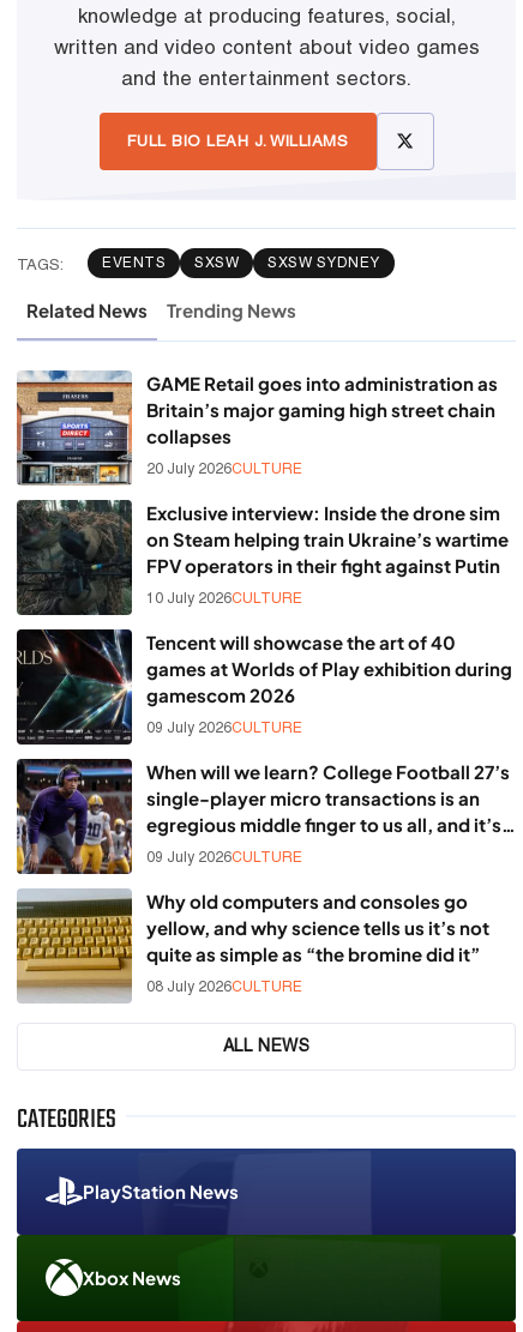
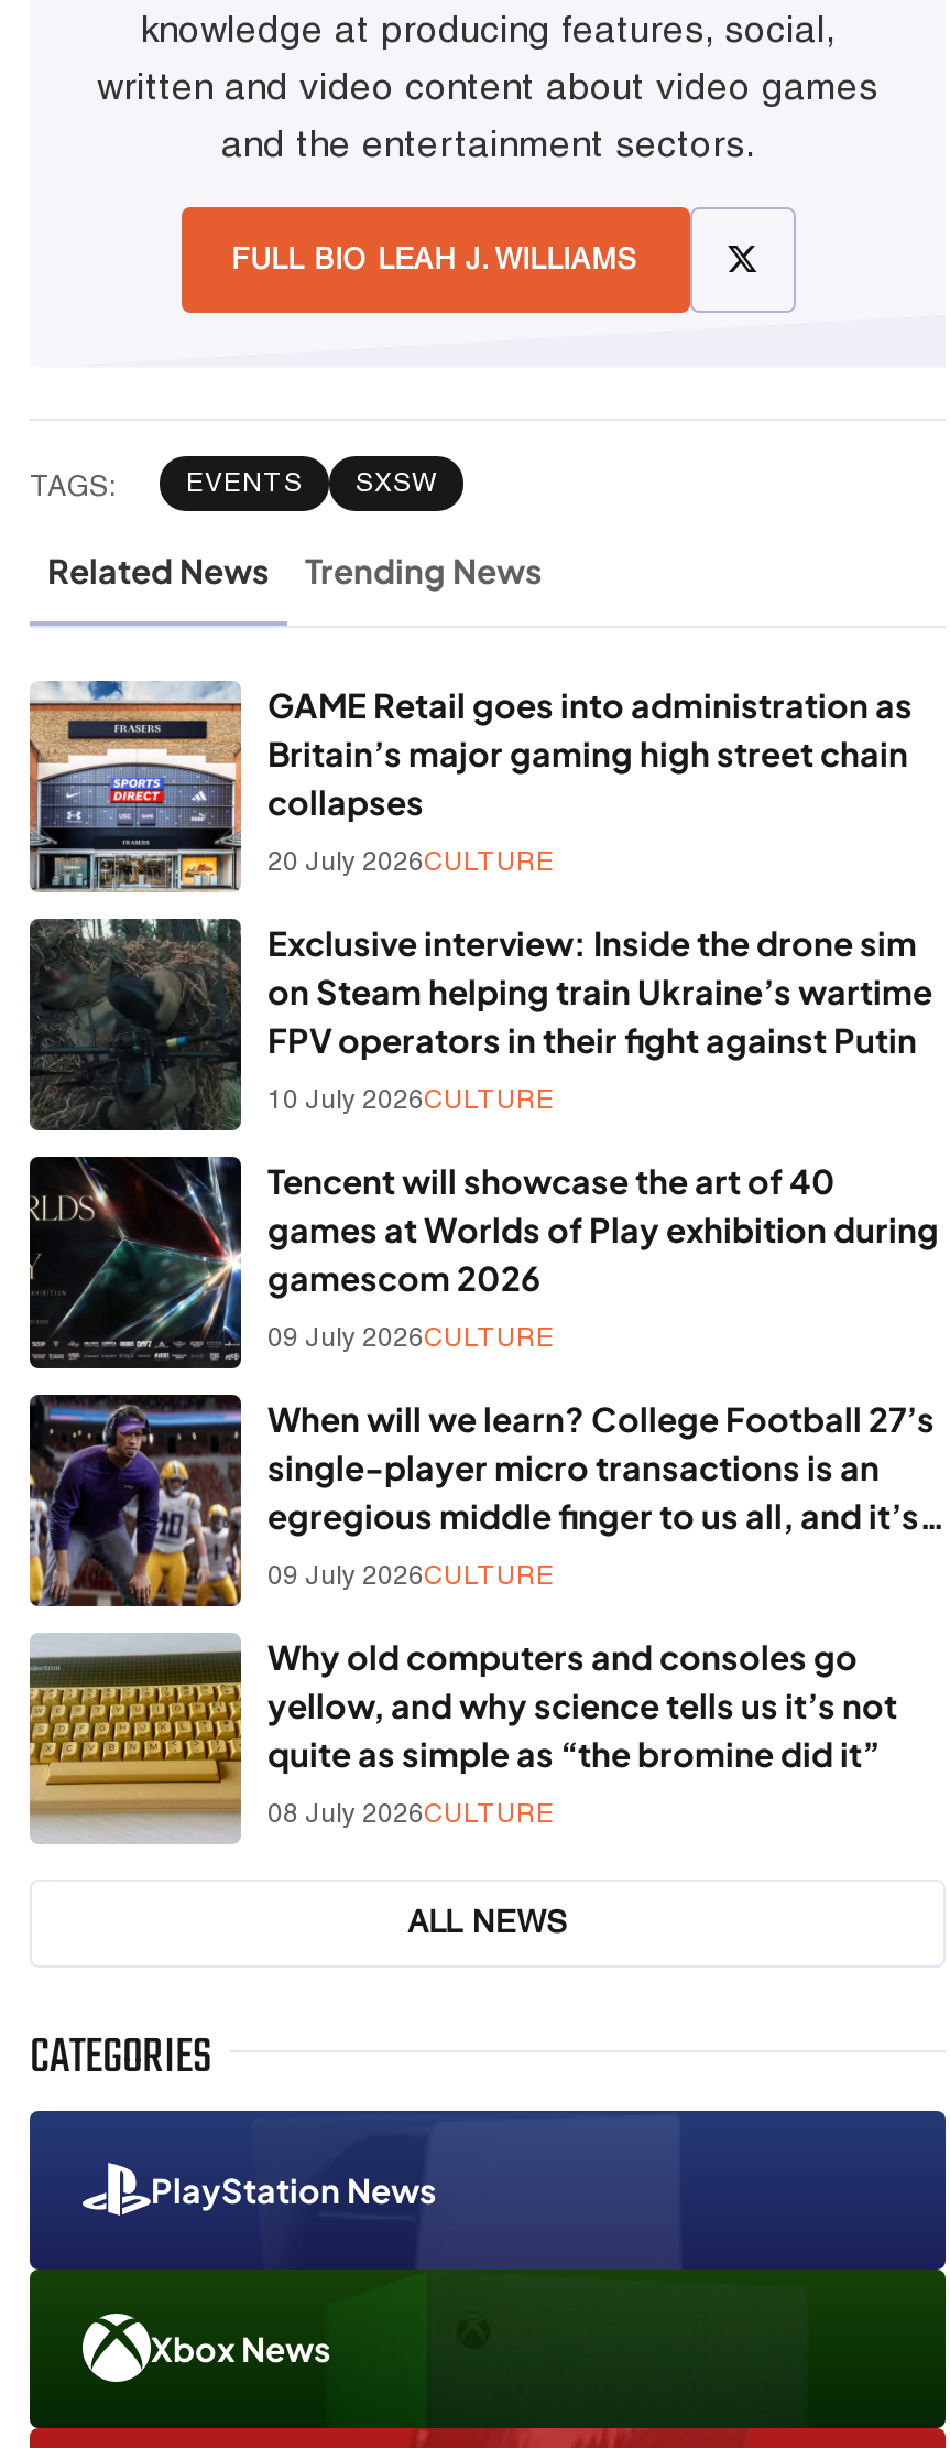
[267,254,380,271] SXSW SYDNEY -> none

